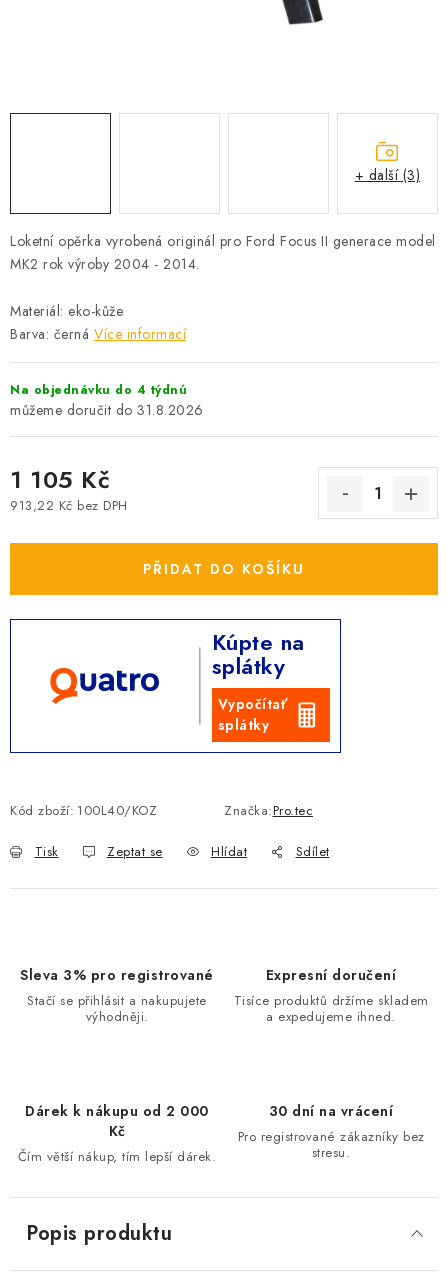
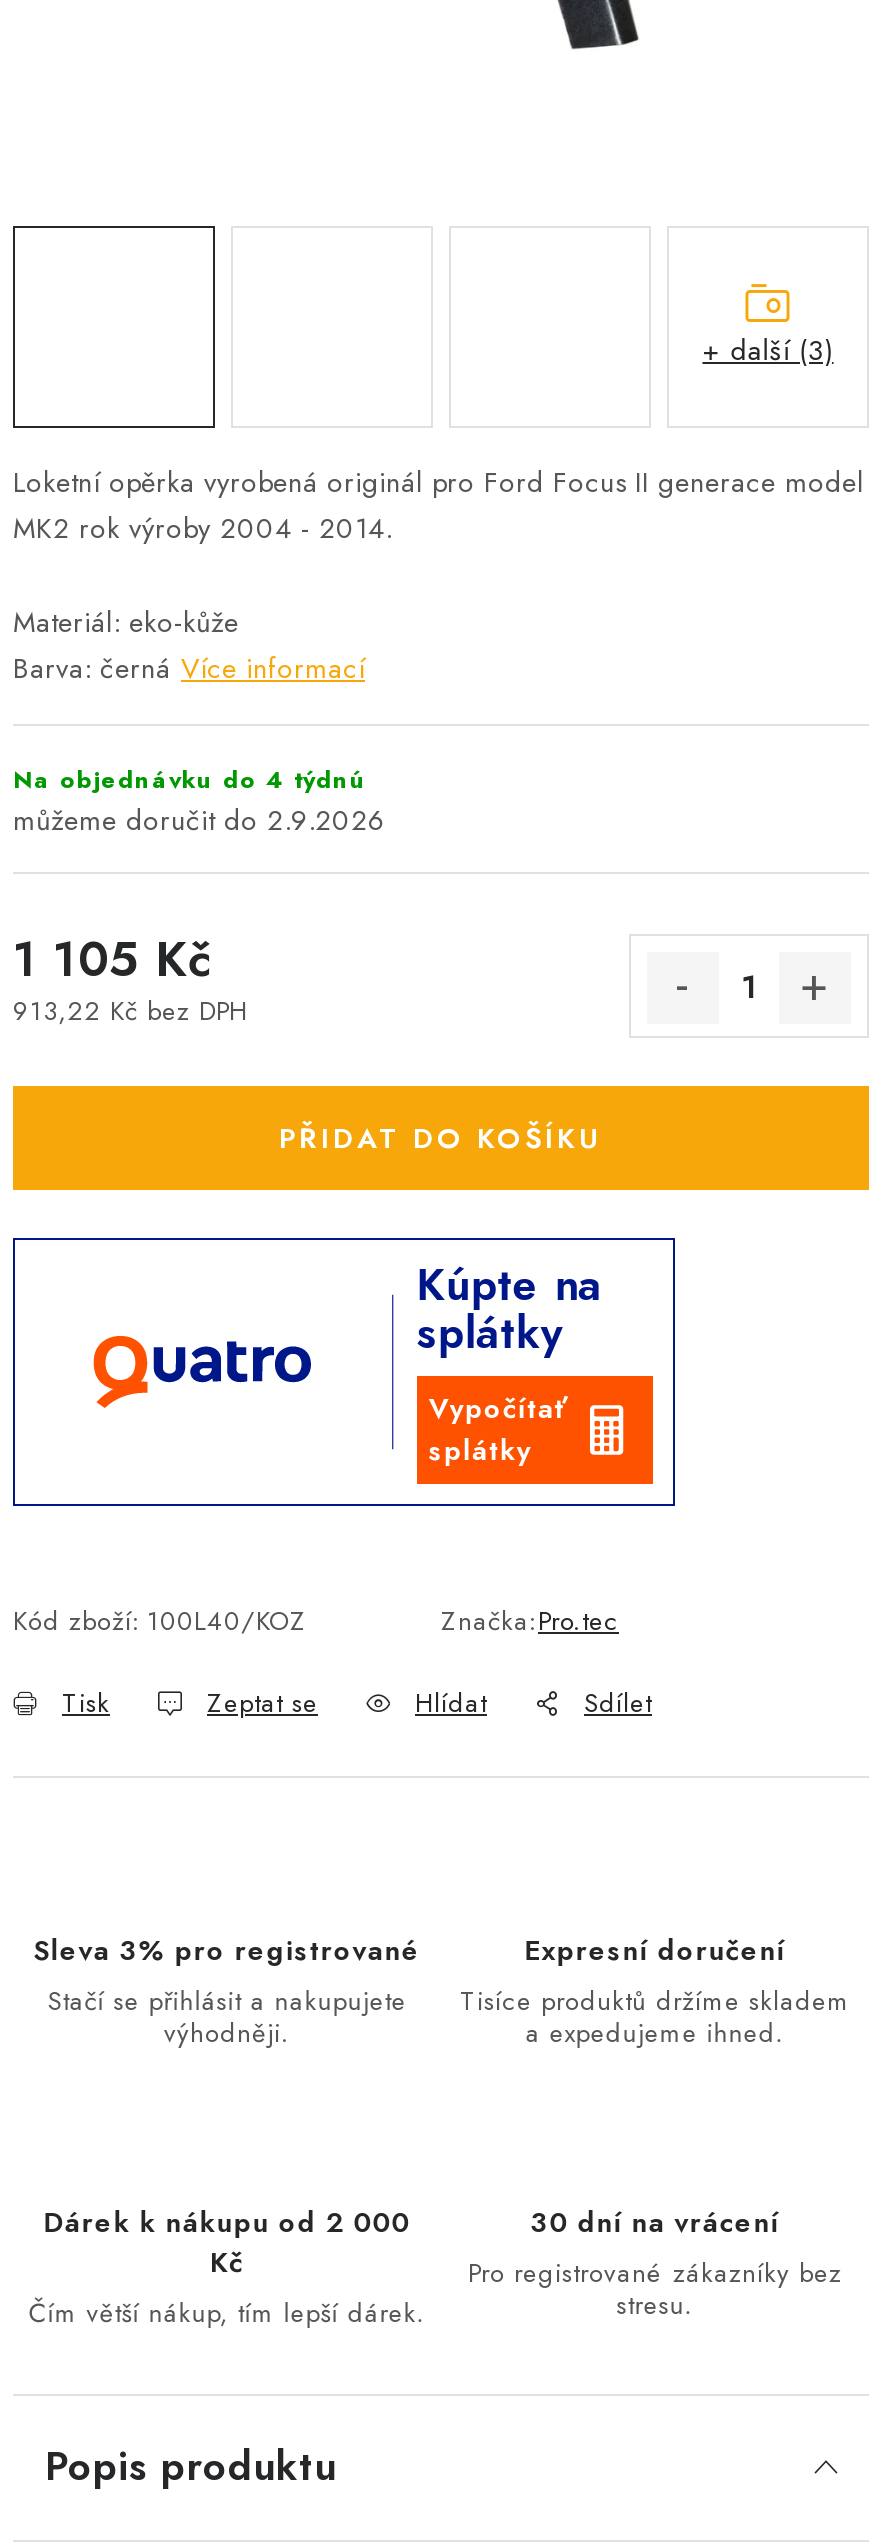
[137,400,203,420] 31.8.2026 -> [267,800,387,840] 2.9.2026

